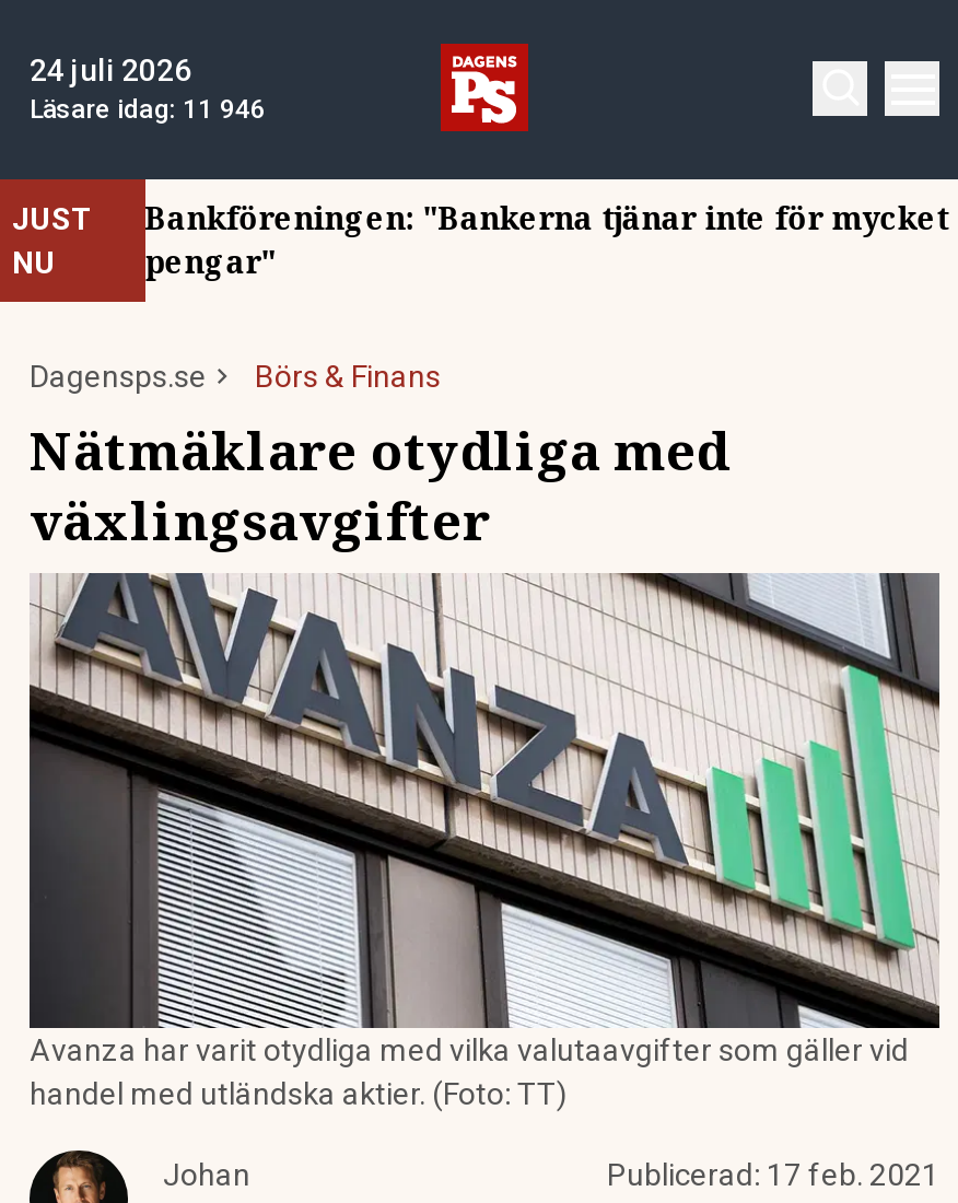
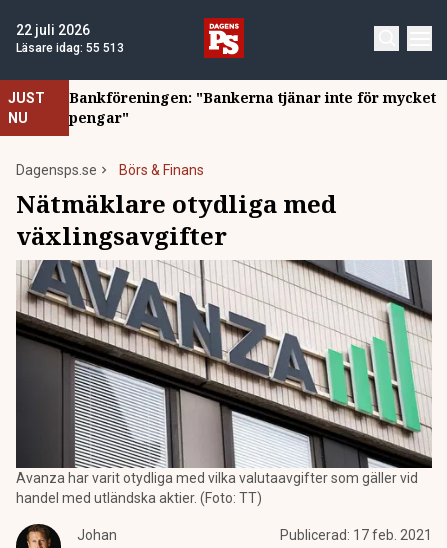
[30,52,191,87] 24 juli 2026 -> [16,22,90,38] 22 juli 2026
[30,94,266,125] Läsare idag: 11 946 -> [16,41,124,55] Läsare idag: 55 513

